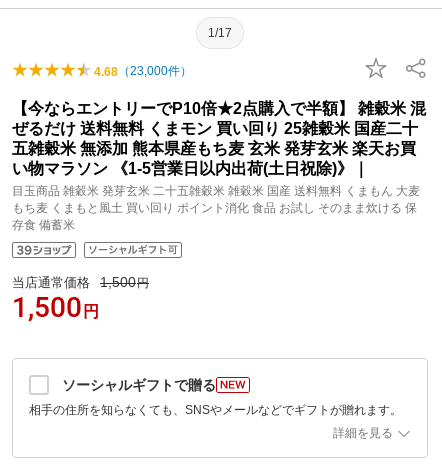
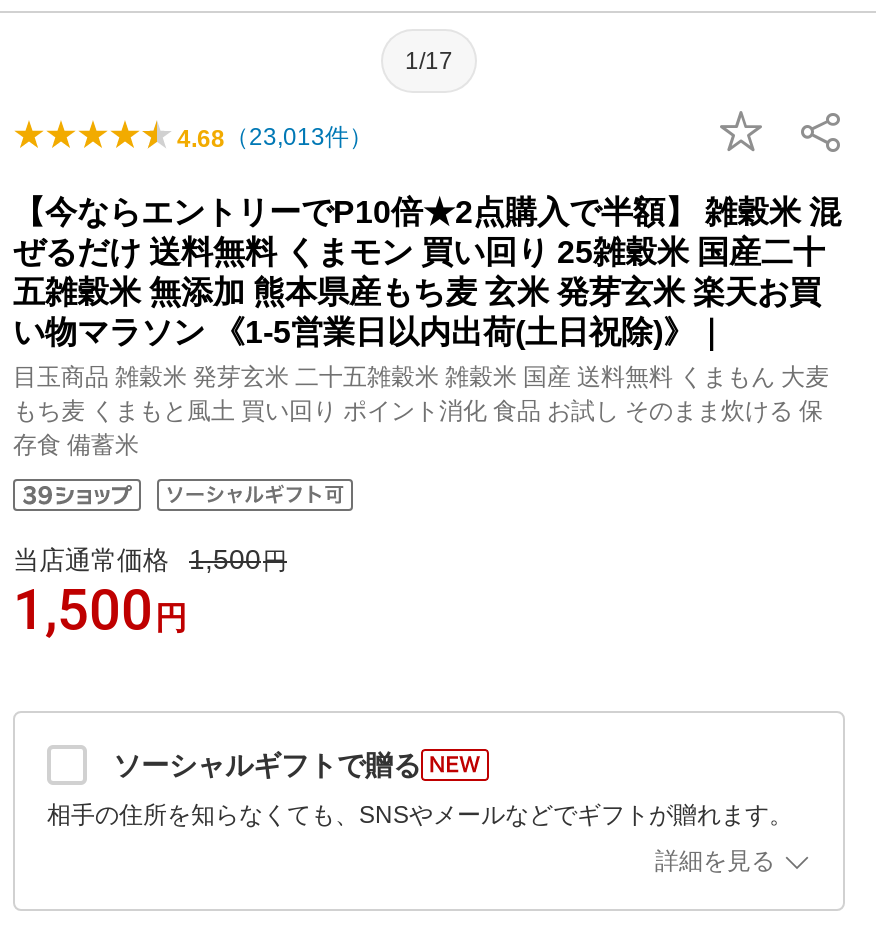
[94,64,192,79] 4.68（23,000件） -> [177,123,373,153] 4.68（23,013件）

